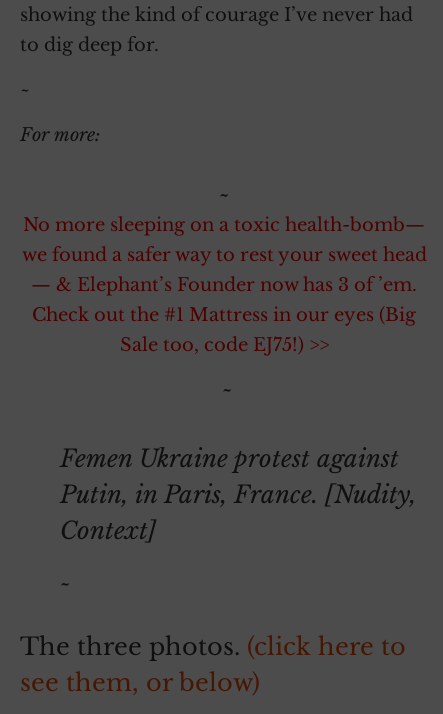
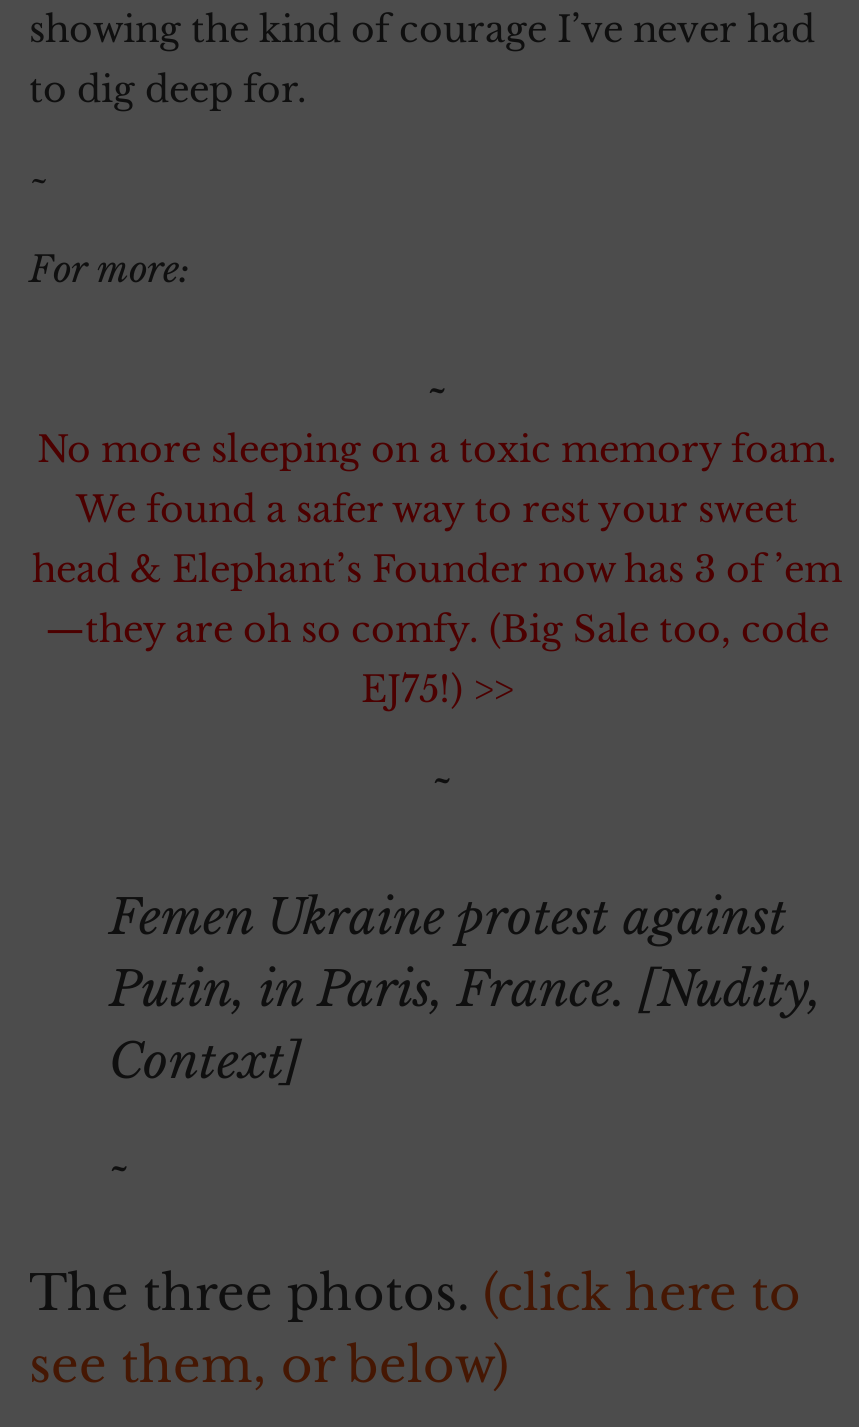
[21,214,426,356] No more sleeping on a toxic health-bomb— | we found a safer way to rest your sweet head | — & Elephant’s Founder now has 3 of ’em. | Check out the #1 Mattress in our eyes (Big | Sale too, code EJ75!) >> -> [32,428,842,712] No more sleeping on a toxic memory foam. | We found a safer way to rest your sweet | head & Elephant’s Founder now has 3 of ’em | —they are oh so comfy. (Big Sale too, code | EJ75!) >>

